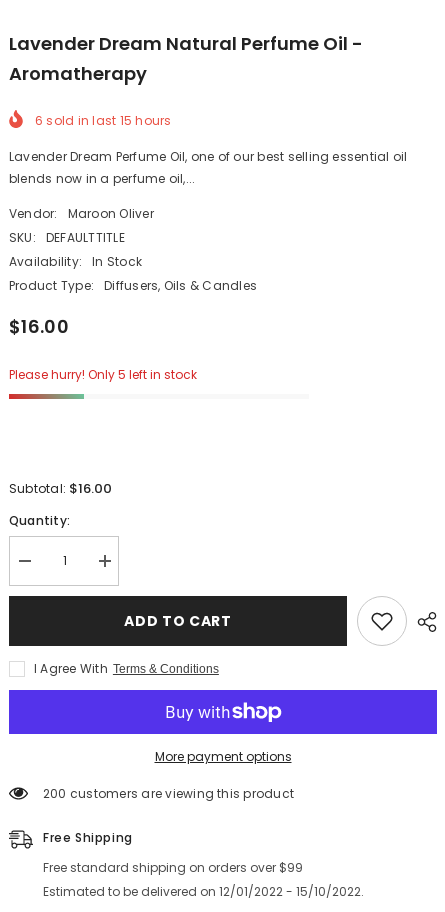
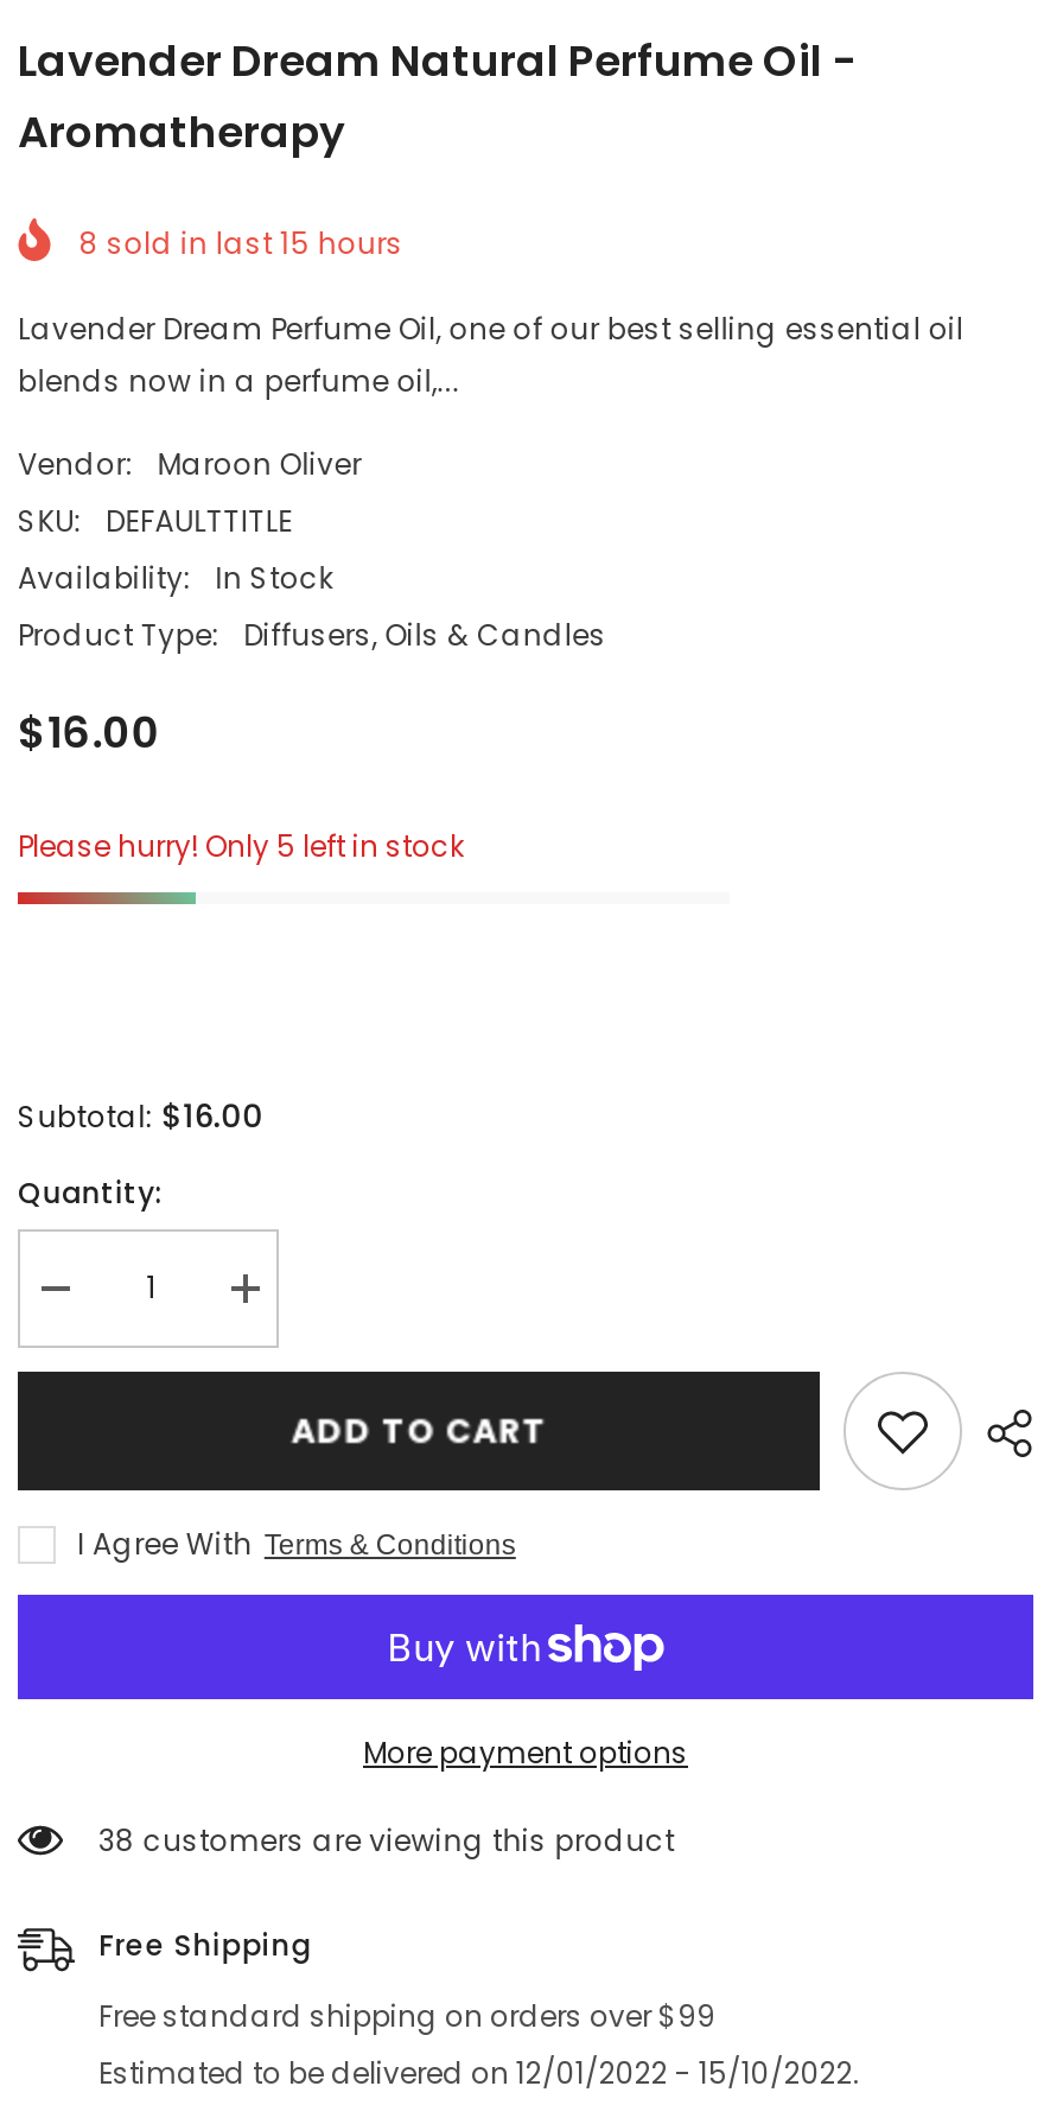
[35,112,172,129] 6 sold in last 15 hours -> [79,223,404,263] 8 sold in last 15 hours
[43,785,294,802] 200 customers are viewing this product -> [98,1820,675,1861] 38 customers are viewing this product

